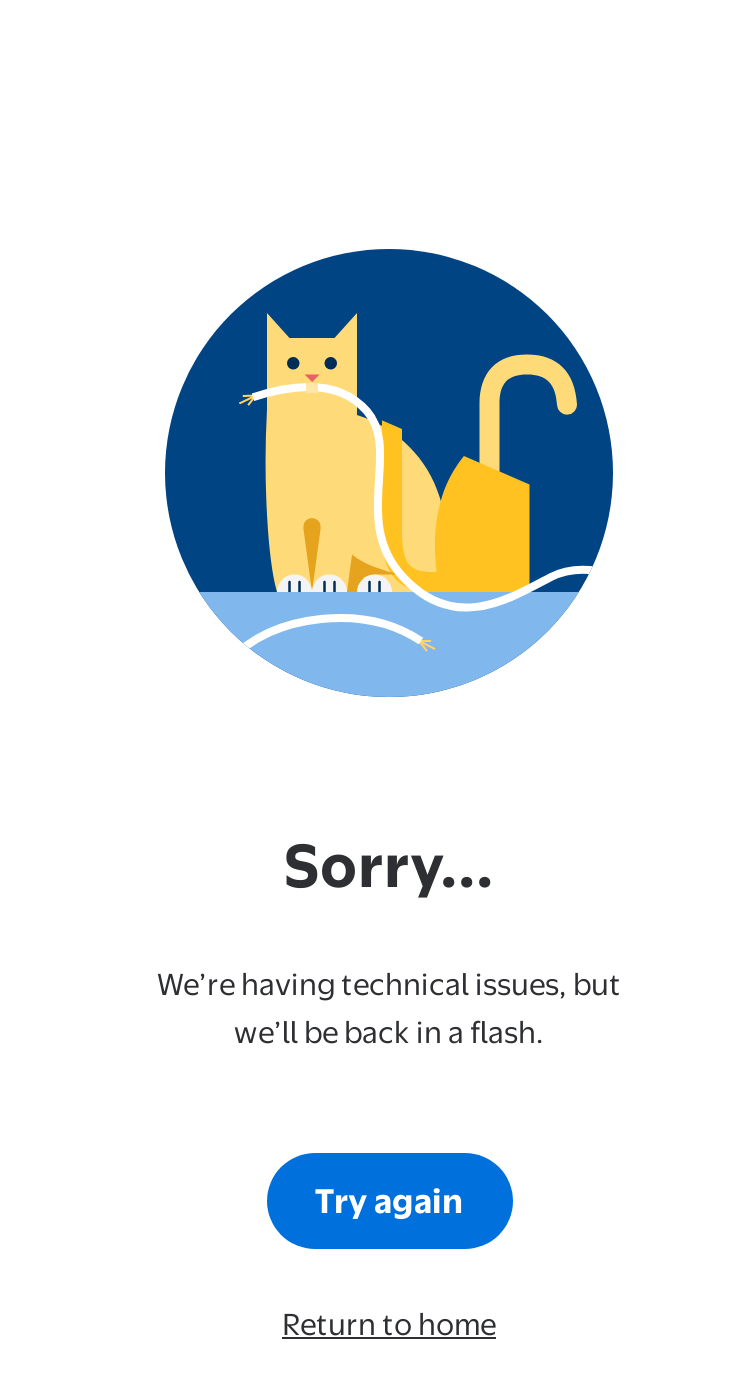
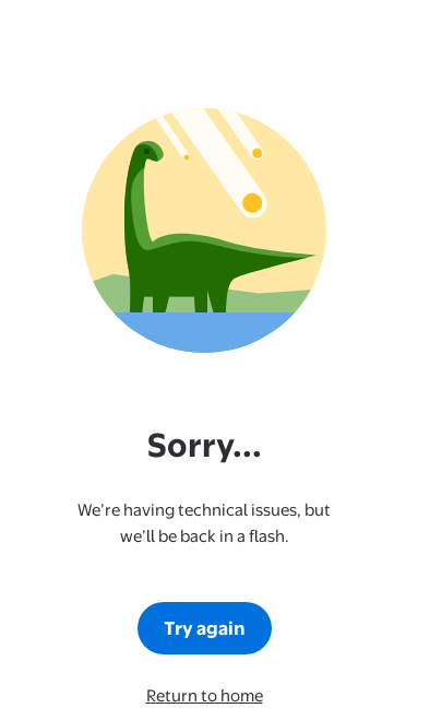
[163,247,615,653] [image] -> [82,108,326,328] [image]

